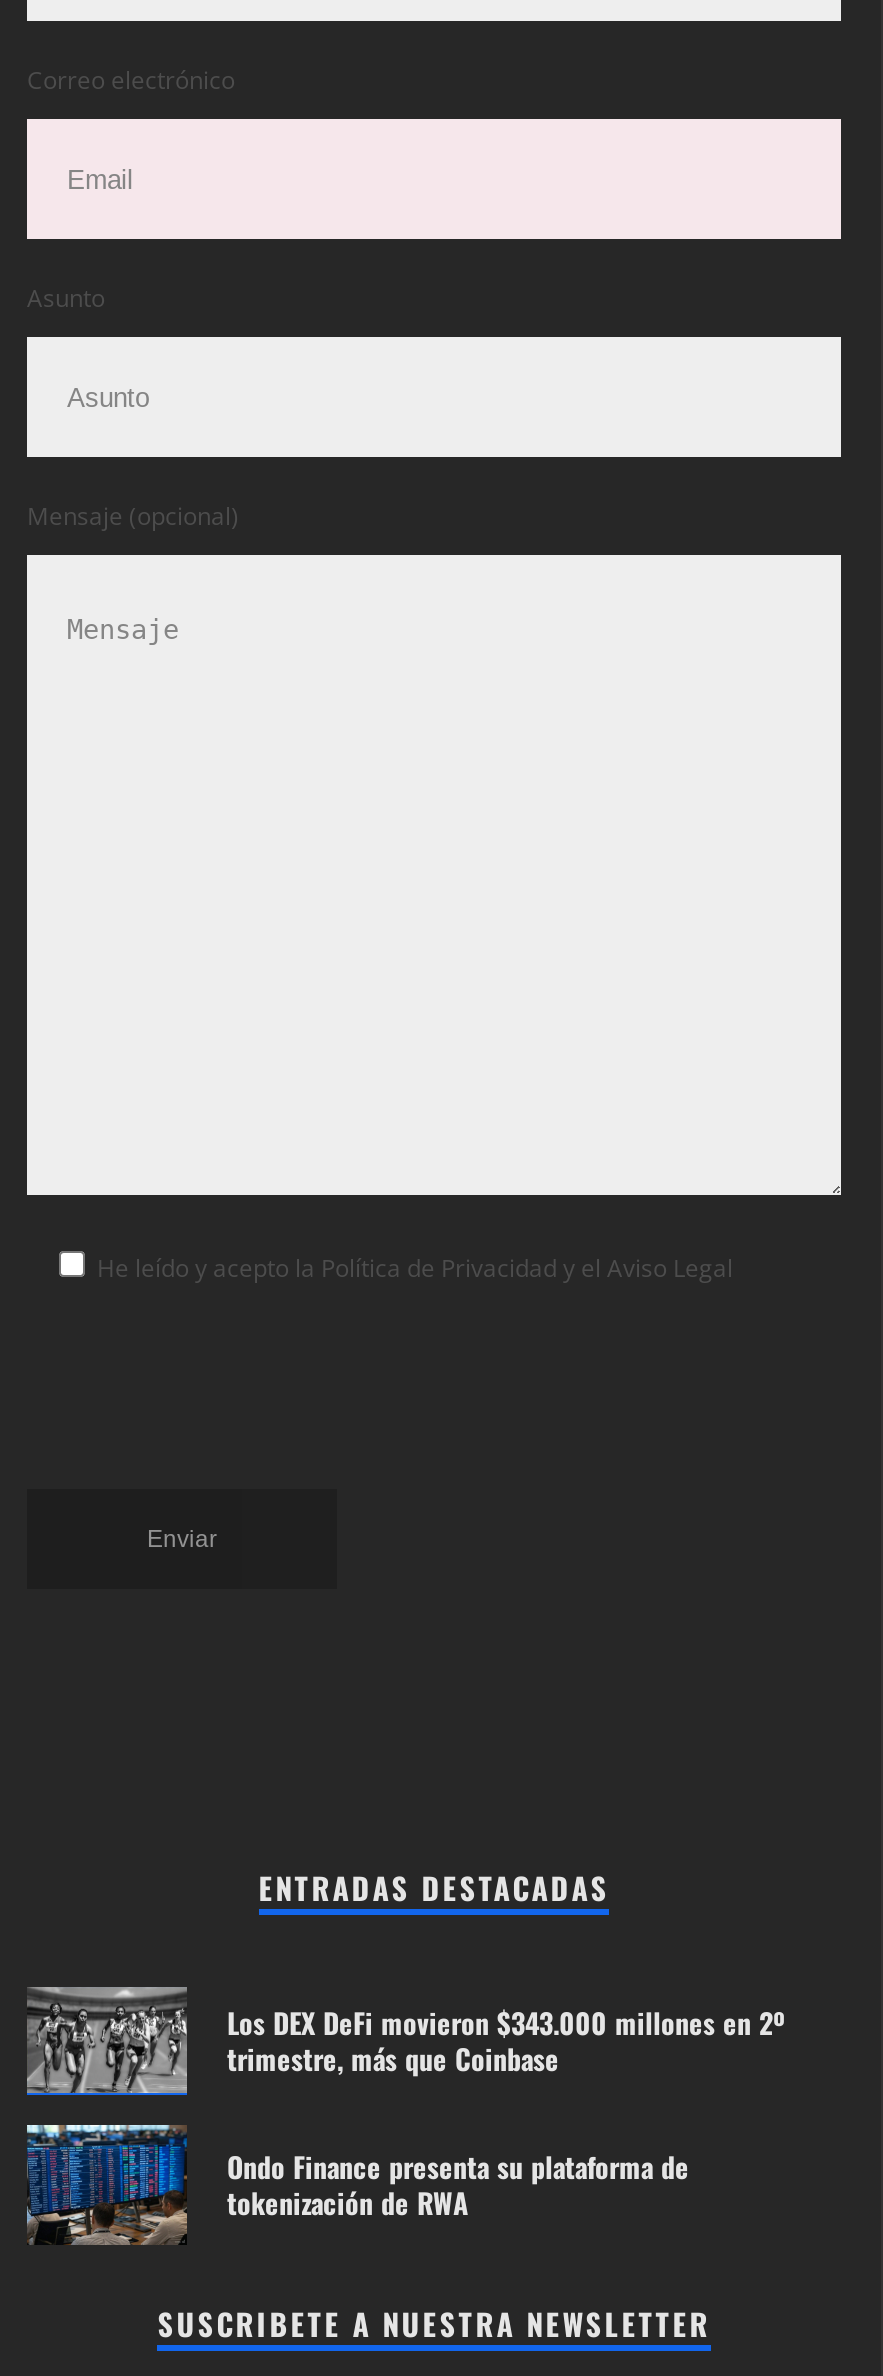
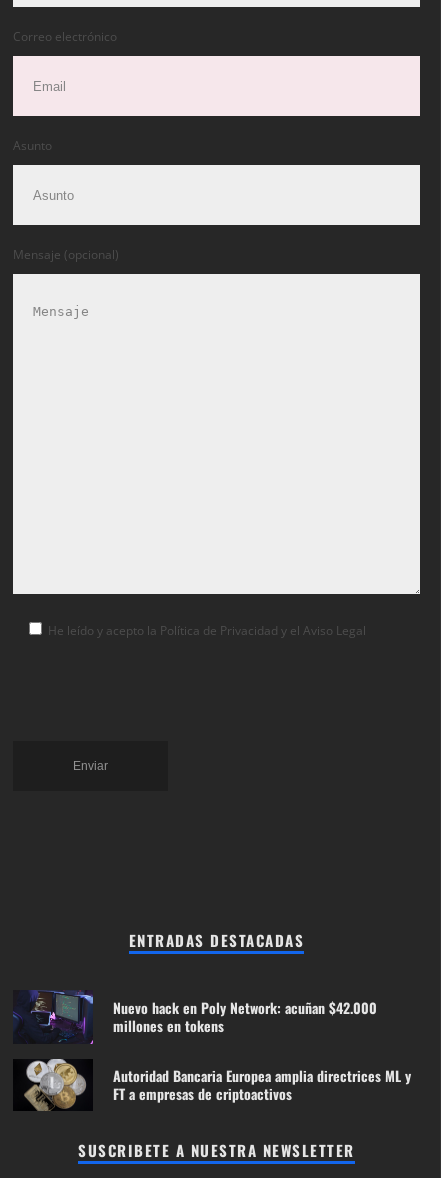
[25,1985,785,2097] [image] | Los DEX DeFi movieron $343.000 millones en 2º | trimestre, más que Coinbase -> [13,990,377,1044] [image] | Nuevo hack en Poly Network: acuñan $42.000 | millones en tokens
[25,2121,689,2245] [image] | Ondo Finance presenta su plataforma de | tokenización de RWA -> [13,1058,411,1112] [image] | Autoridad Bancaria Europea amplia directrices ML y | FT a empresas de criptoactivos

